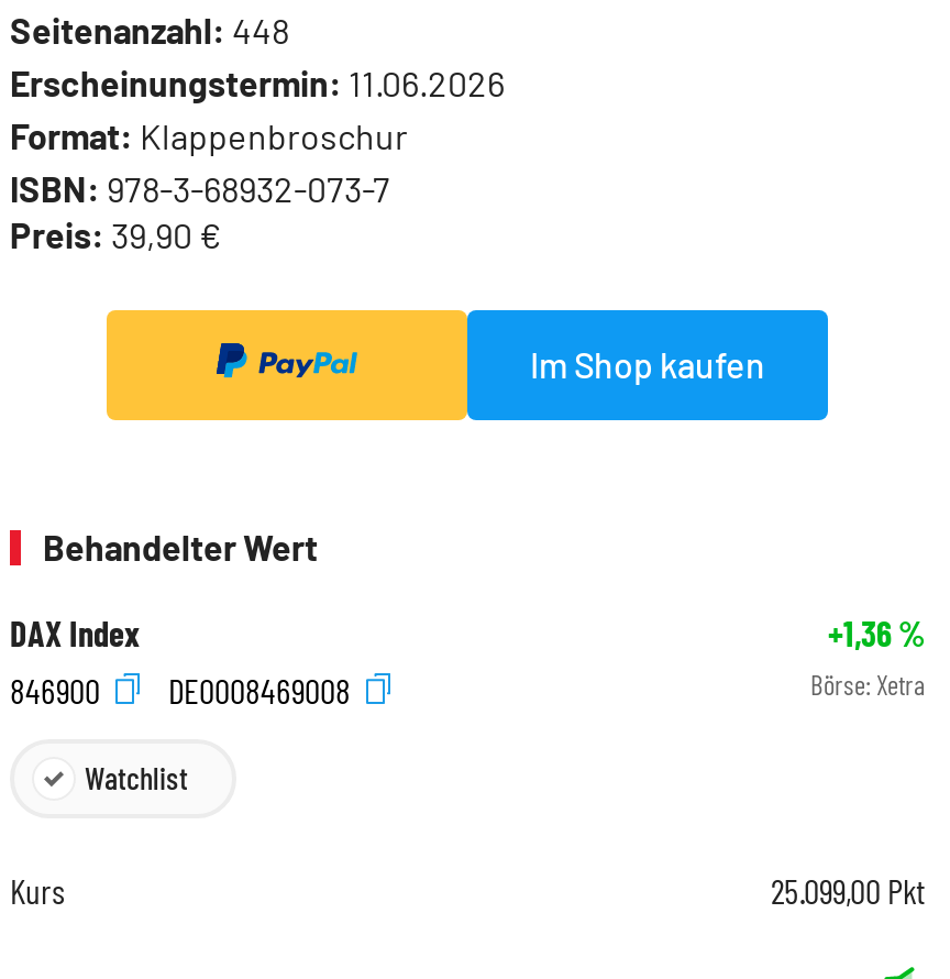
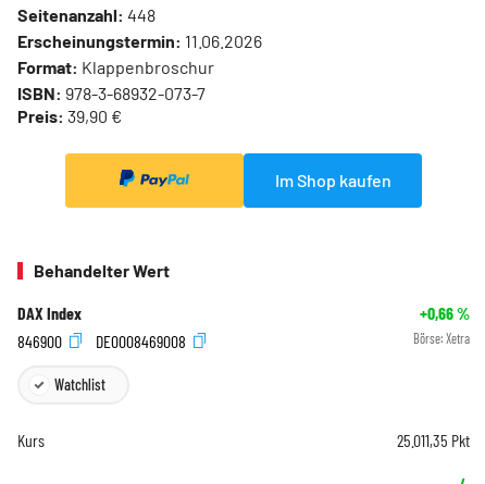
[828,612,925,654] +1,36% -> [420,302,470,323] +0,66%
[771,868,925,910] 25.099,00 Pkt -> [397,429,470,450] 25.011,35 Pkt

